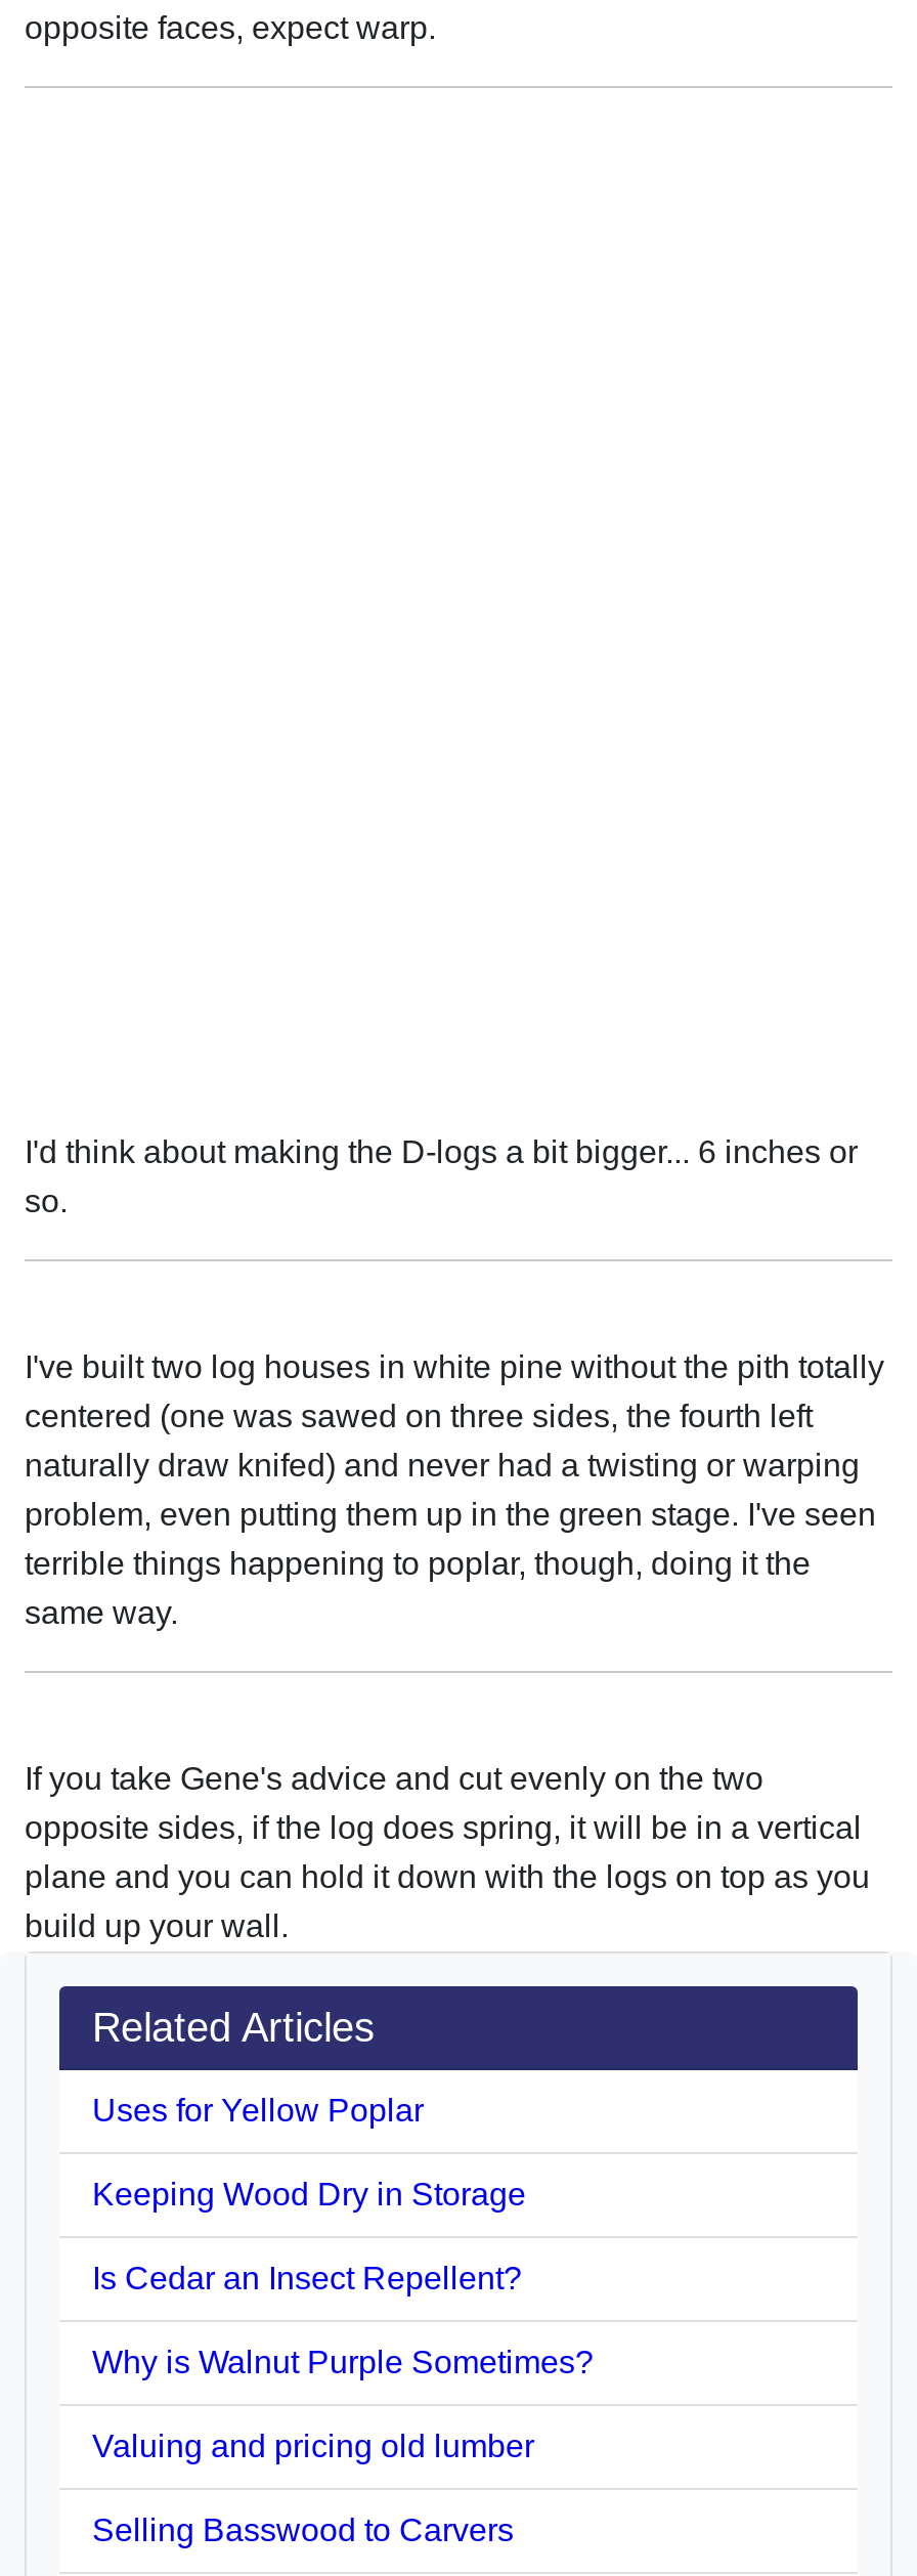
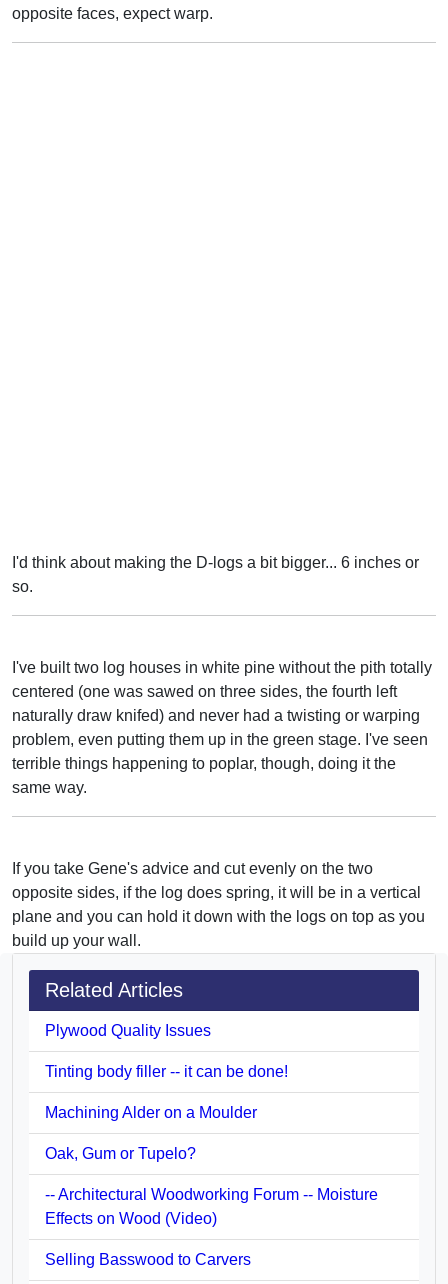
[92,2092,424,2127] Uses for Yellow Poplar -> [45,1022,211,1039] Plywood Quality Issues
[92,2176,526,2211] Keeping Wood Dry in Storage -> [45,1063,288,1080] Tinting body filler -- it can be done!
[92,2260,522,2295] Is Cedar an Insect Repellent? -> [45,1104,257,1121] Machining Alder on a Moulder
[92,2344,594,2379] Why is Walnut Purple Sometimes? -> [45,1145,196,1162] Oak, Gum or Tupelo?
[92,2428,534,2463] Valuing and pricing old lumber -> [45,1186,378,1227] -- Architectural Woodworking Forum -- Moisture | Effects on Wood (Video)

